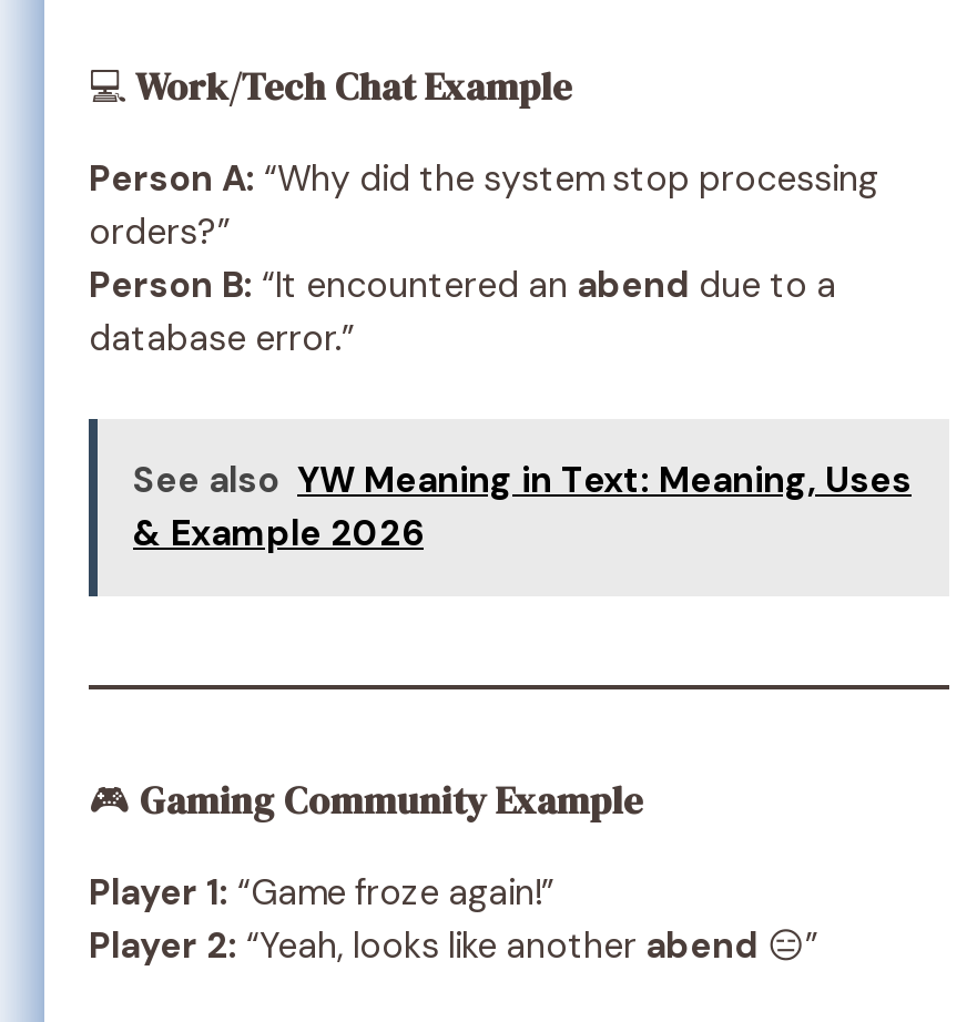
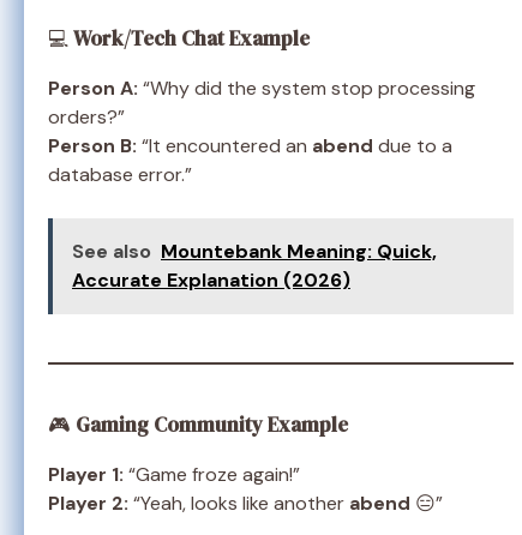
[133,456,912,556] See also YW Meaning in Text: Meaning, Uses | & Example 2026 -> [72,238,437,292] See also Mountebank Meaning: Quick, | Accurate Explanation (2026)

